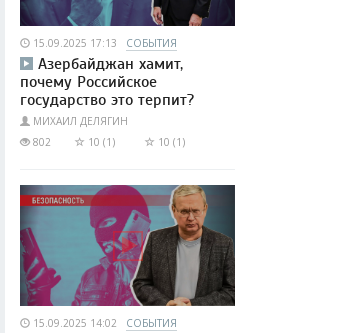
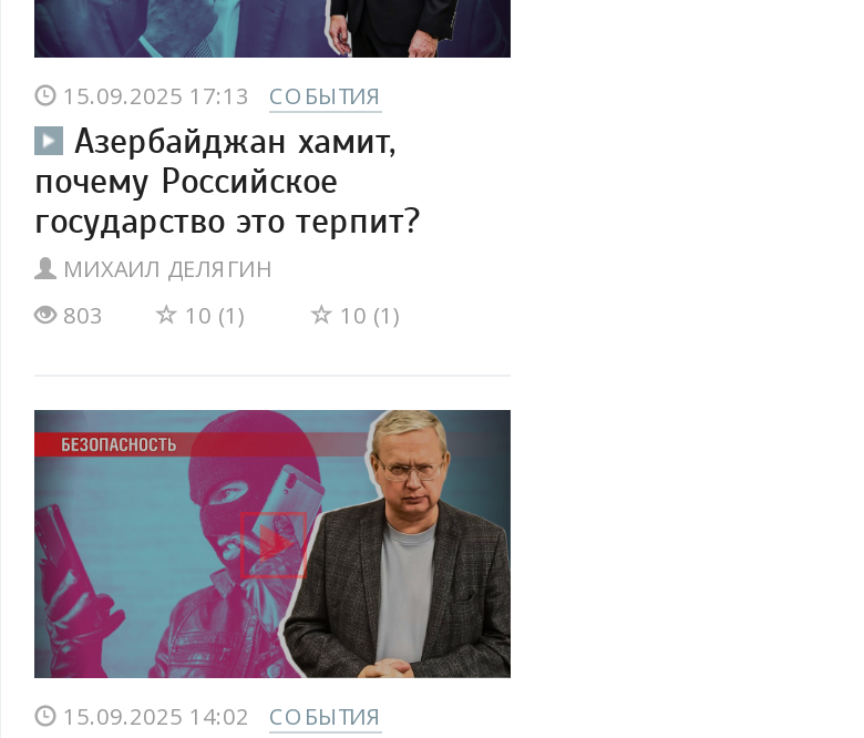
[33,135,57,149] 802 -> [63,300,116,331] 803

